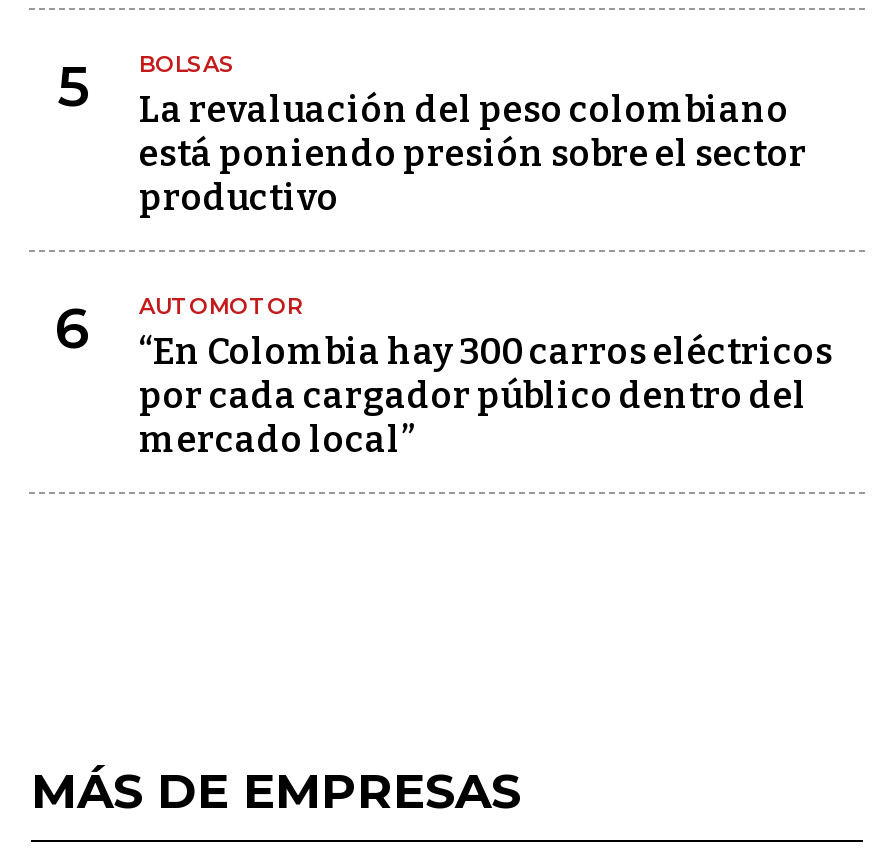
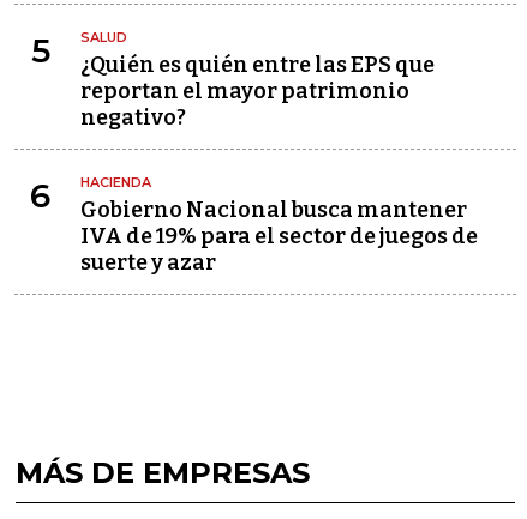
[139,50,807,220] BOLSAS | La revaluación del peso colombiano | está poniendo presión sobre el sector | productivo -> [80,29,435,131] SALUD | ¿Quién es quién entre las EPS que | reportan el mayor patrimonio | negativo?
[139,292,833,462] AUTOMOTOR | “En Colombia hay 300 carros eléctricos | por cada cargador público dentro del | mercado local” -> [80,174,478,276] HACIENDA | Gobierno Nacional busca mantener | IVA de 19% para el sector de juegos de | suerte y azar

